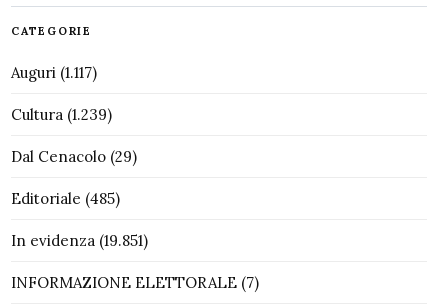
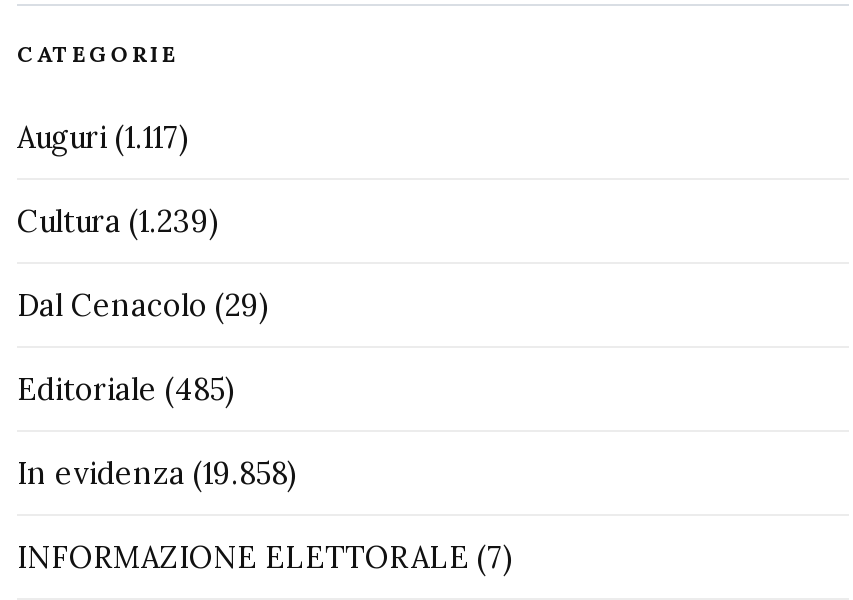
[11,231,148,250] In evidenza (19.851) -> [17,454,297,492] In evidenza (19.858)

